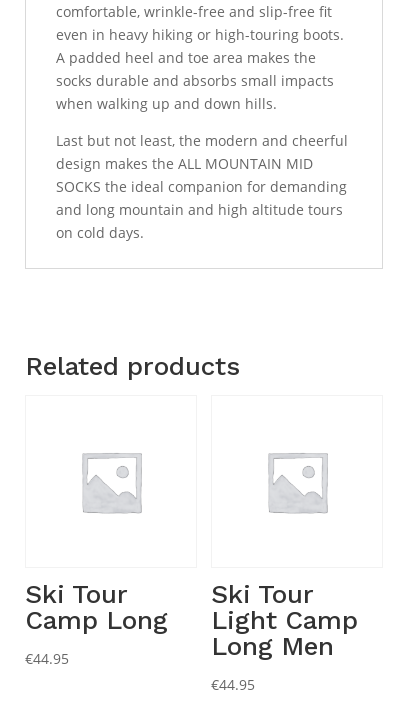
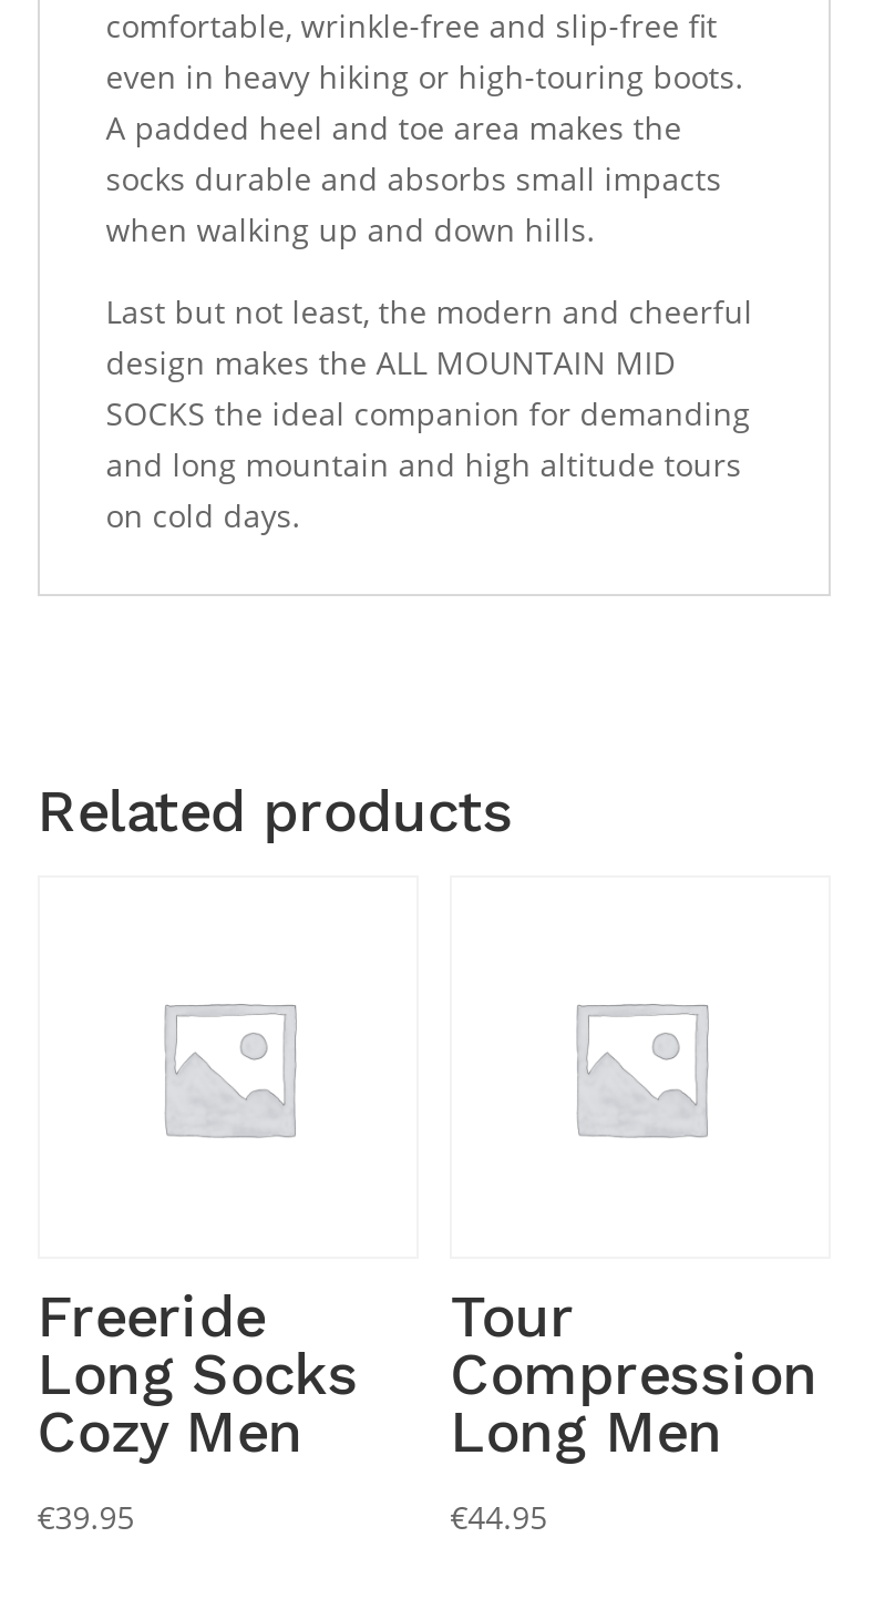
[25,578,168,634] Ski Tour | Camp Long -> [37,1282,358,1464] Freeride | Long Socks | Cozy Men
[211,578,358,634] Ski Tour | Light Camp -> [450,1282,818,1406] Tour | Compression
[25,648,69,667] €44.95 -> [37,1495,135,1537] €39.95

